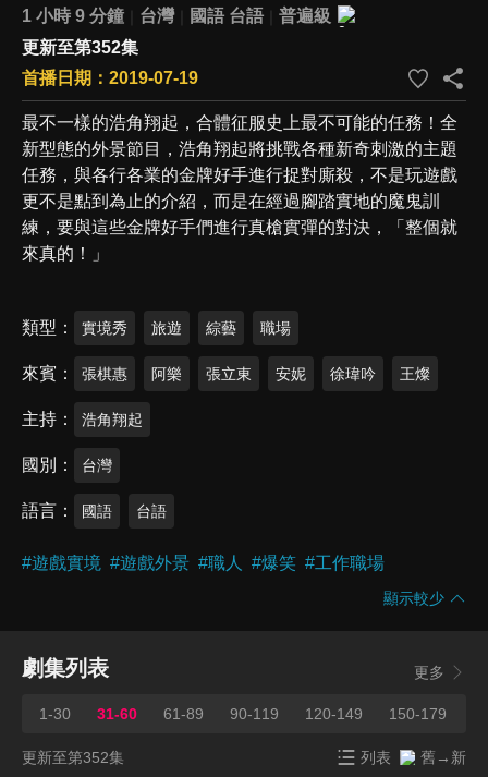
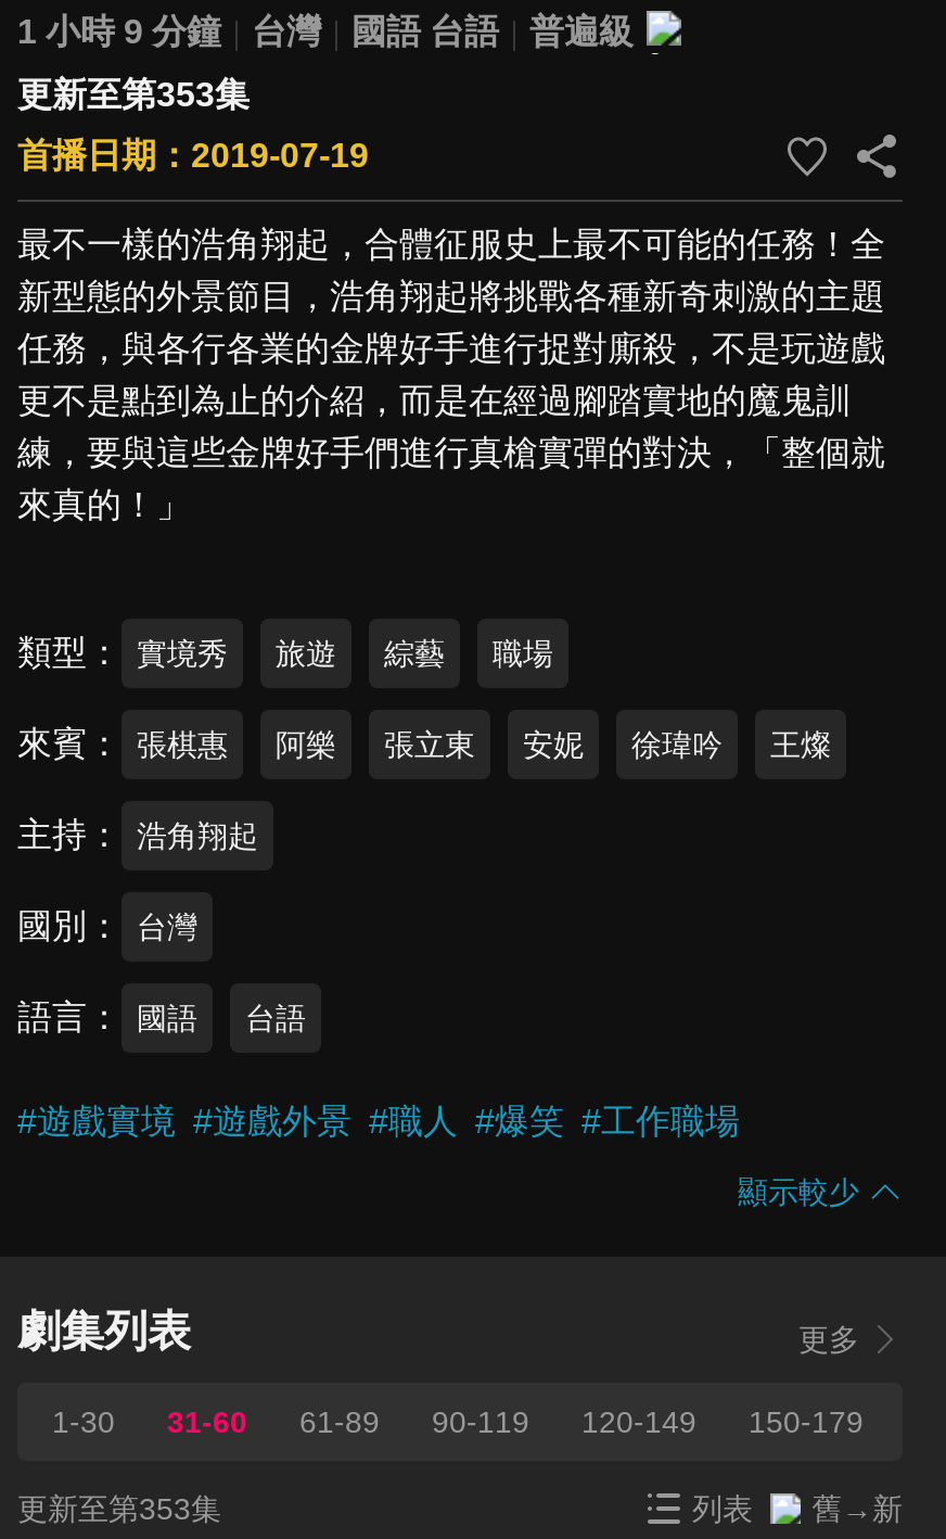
[22,38,138,56] 更新至第352集 -> [17,75,250,112] 更新至第353集
[22,748,124,766] 更新至第352集 -> [17,1490,221,1525] 更新至第353集

